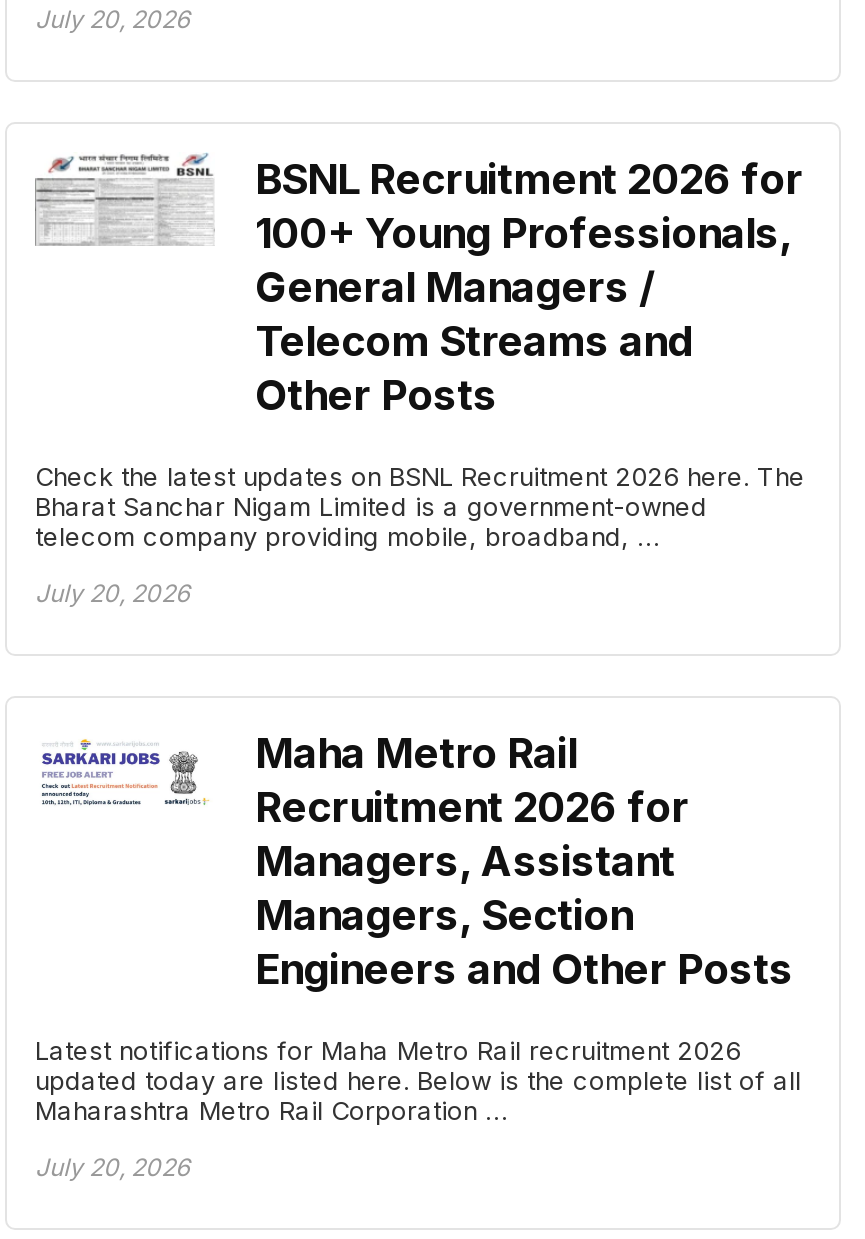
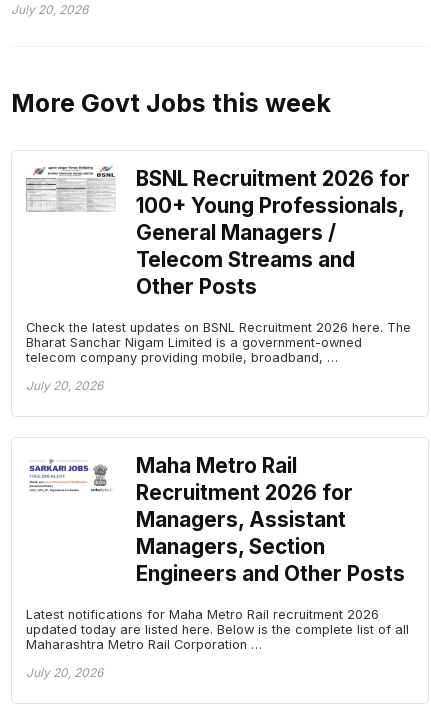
none -> [11,88,331,118] More Govt Jobs this week

